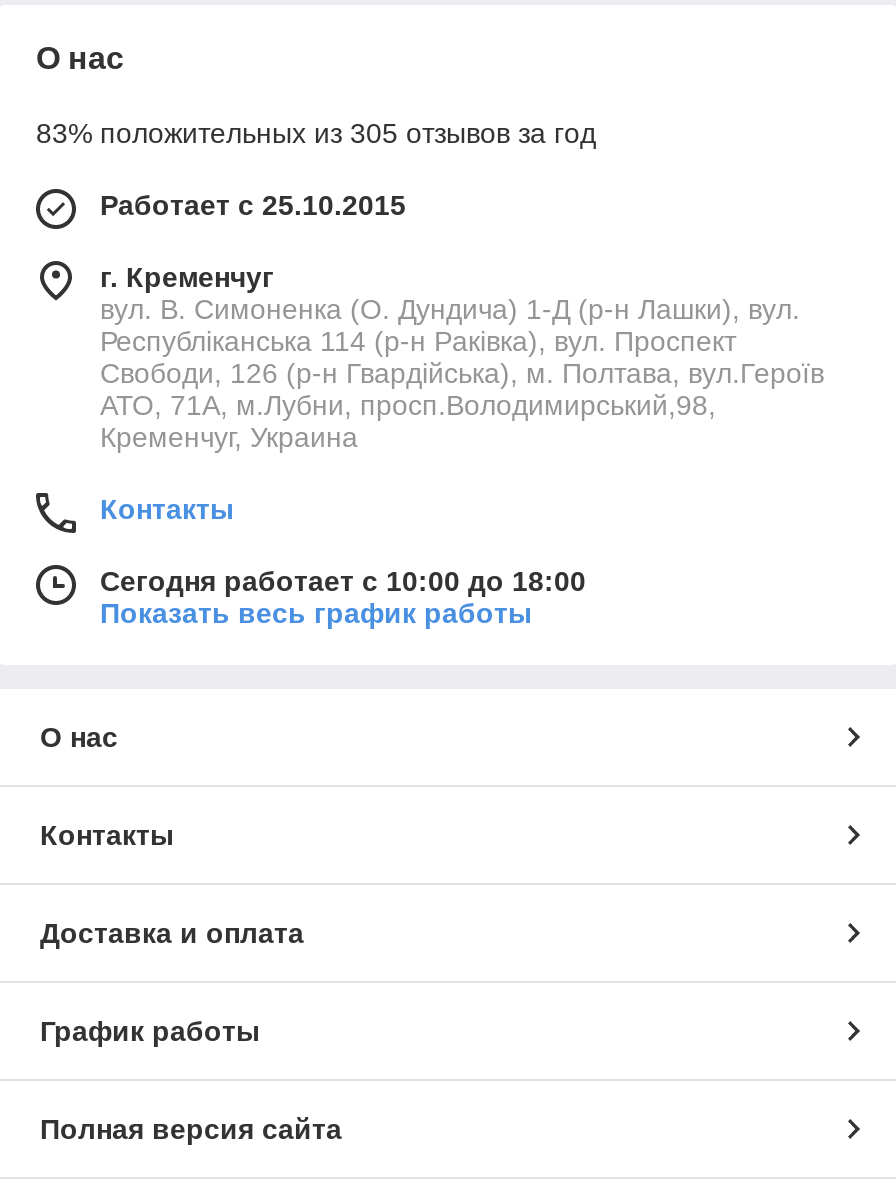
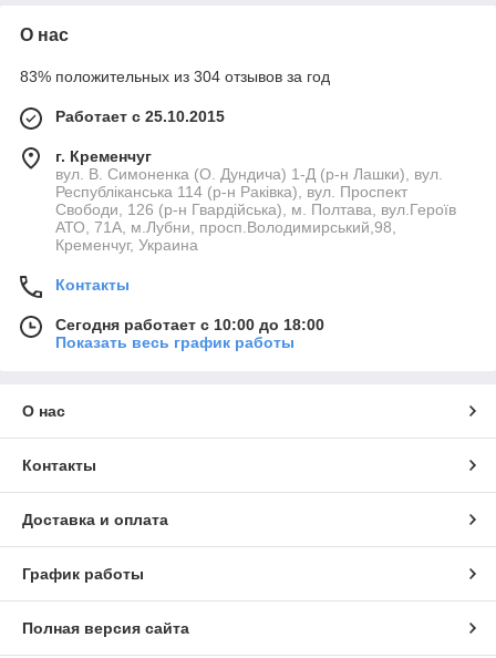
[36,116,596,148] 83% положительных из 305 отзывов за год -> [20,67,330,85] 83% положительных из 304 отзывов за год

